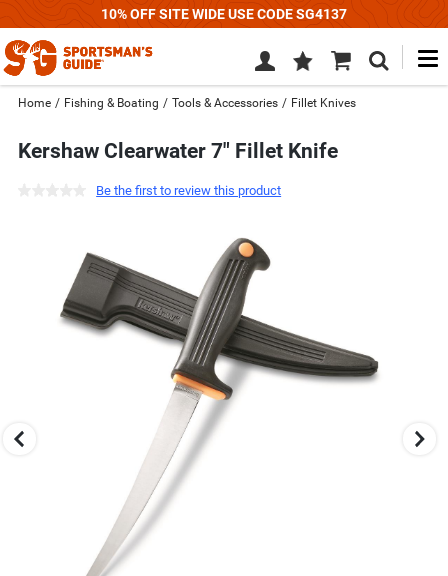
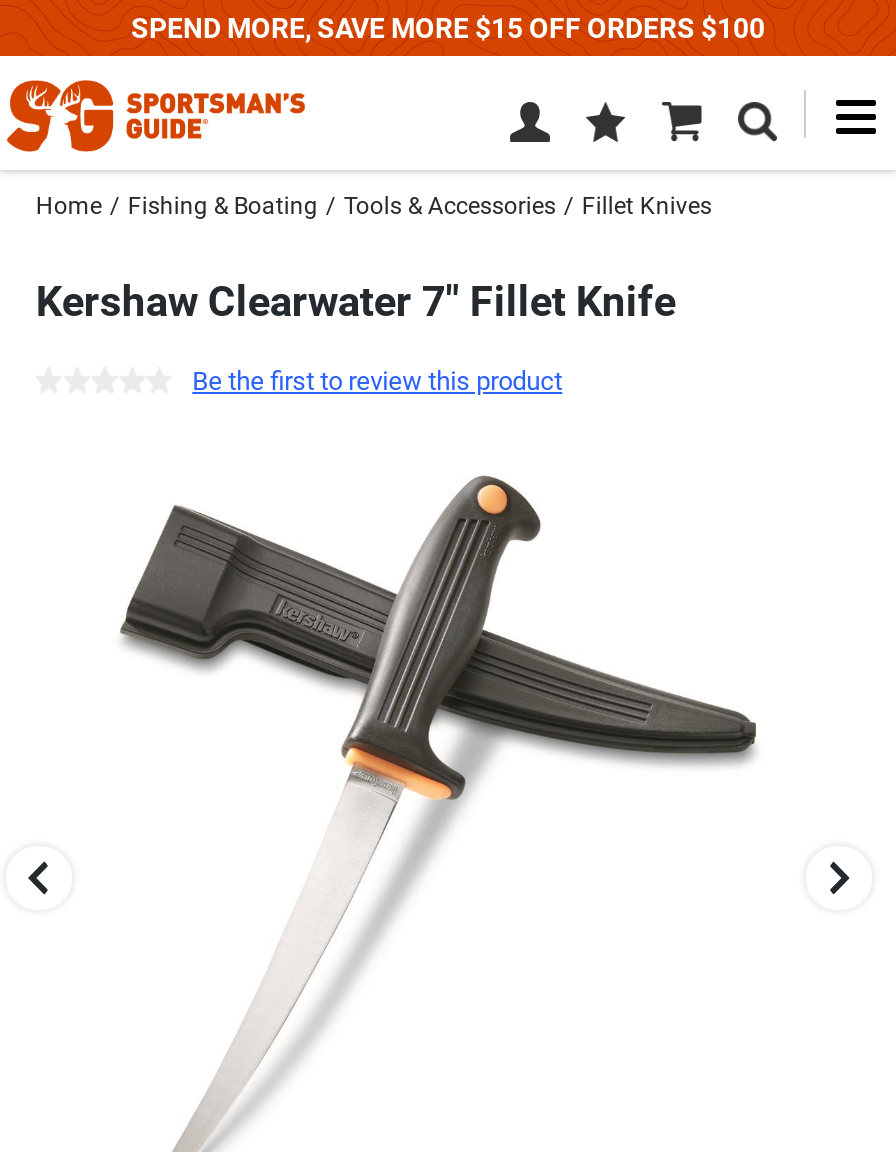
[101,6,347,22] 10% OFF SITE WIDE USE CODE SG4137 -> [131,12,765,44] SPEND MORE, SAVE MORE $15 OFF ORDERS $100

